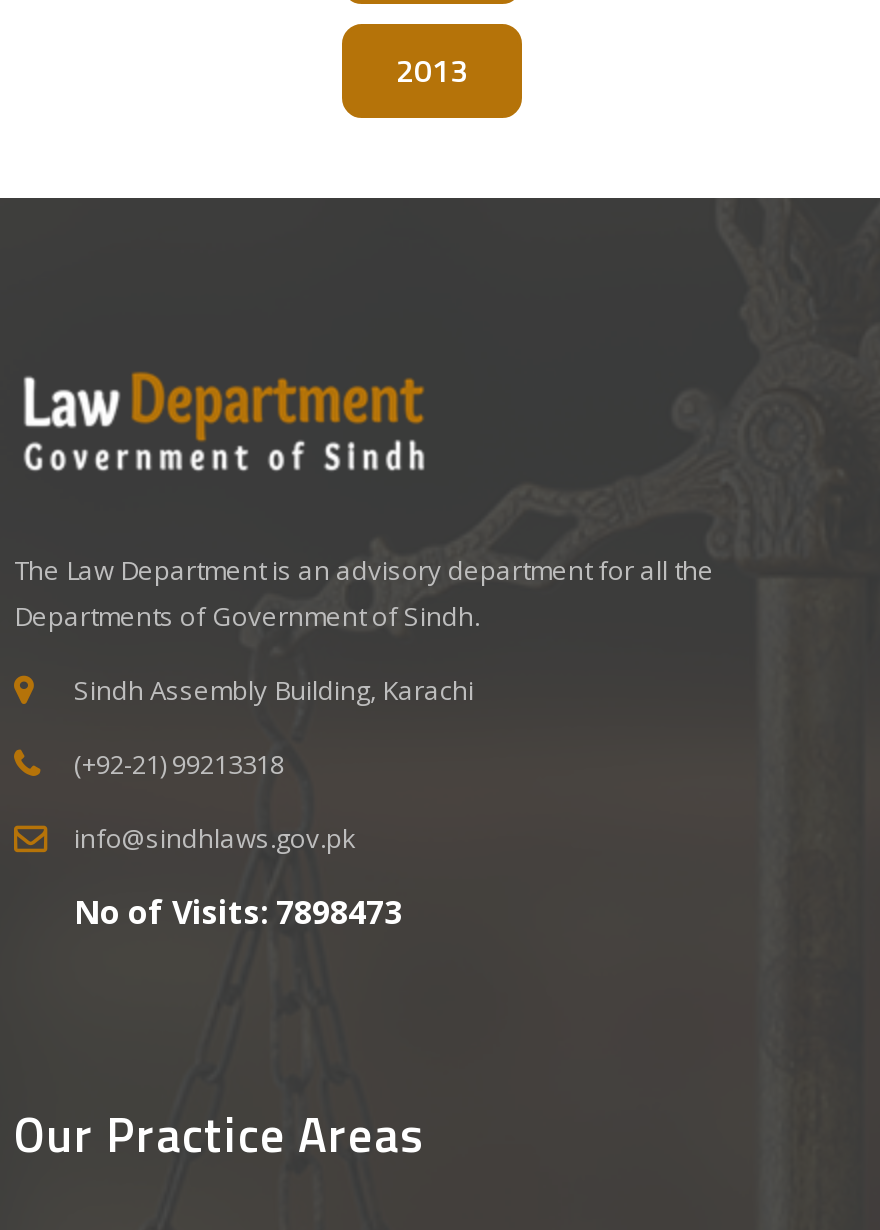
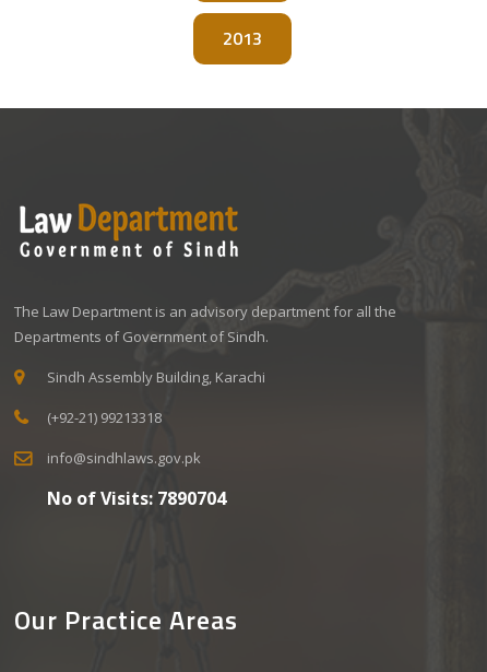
[74,890,402,934] No of Visits: 7898473 -> [47,486,226,510] No of Visits: 7890704

